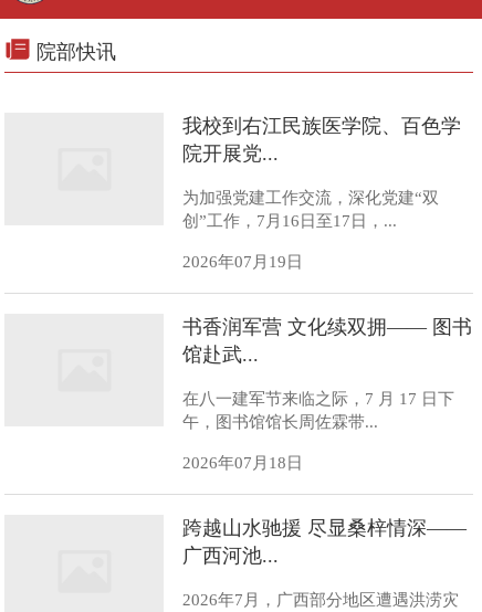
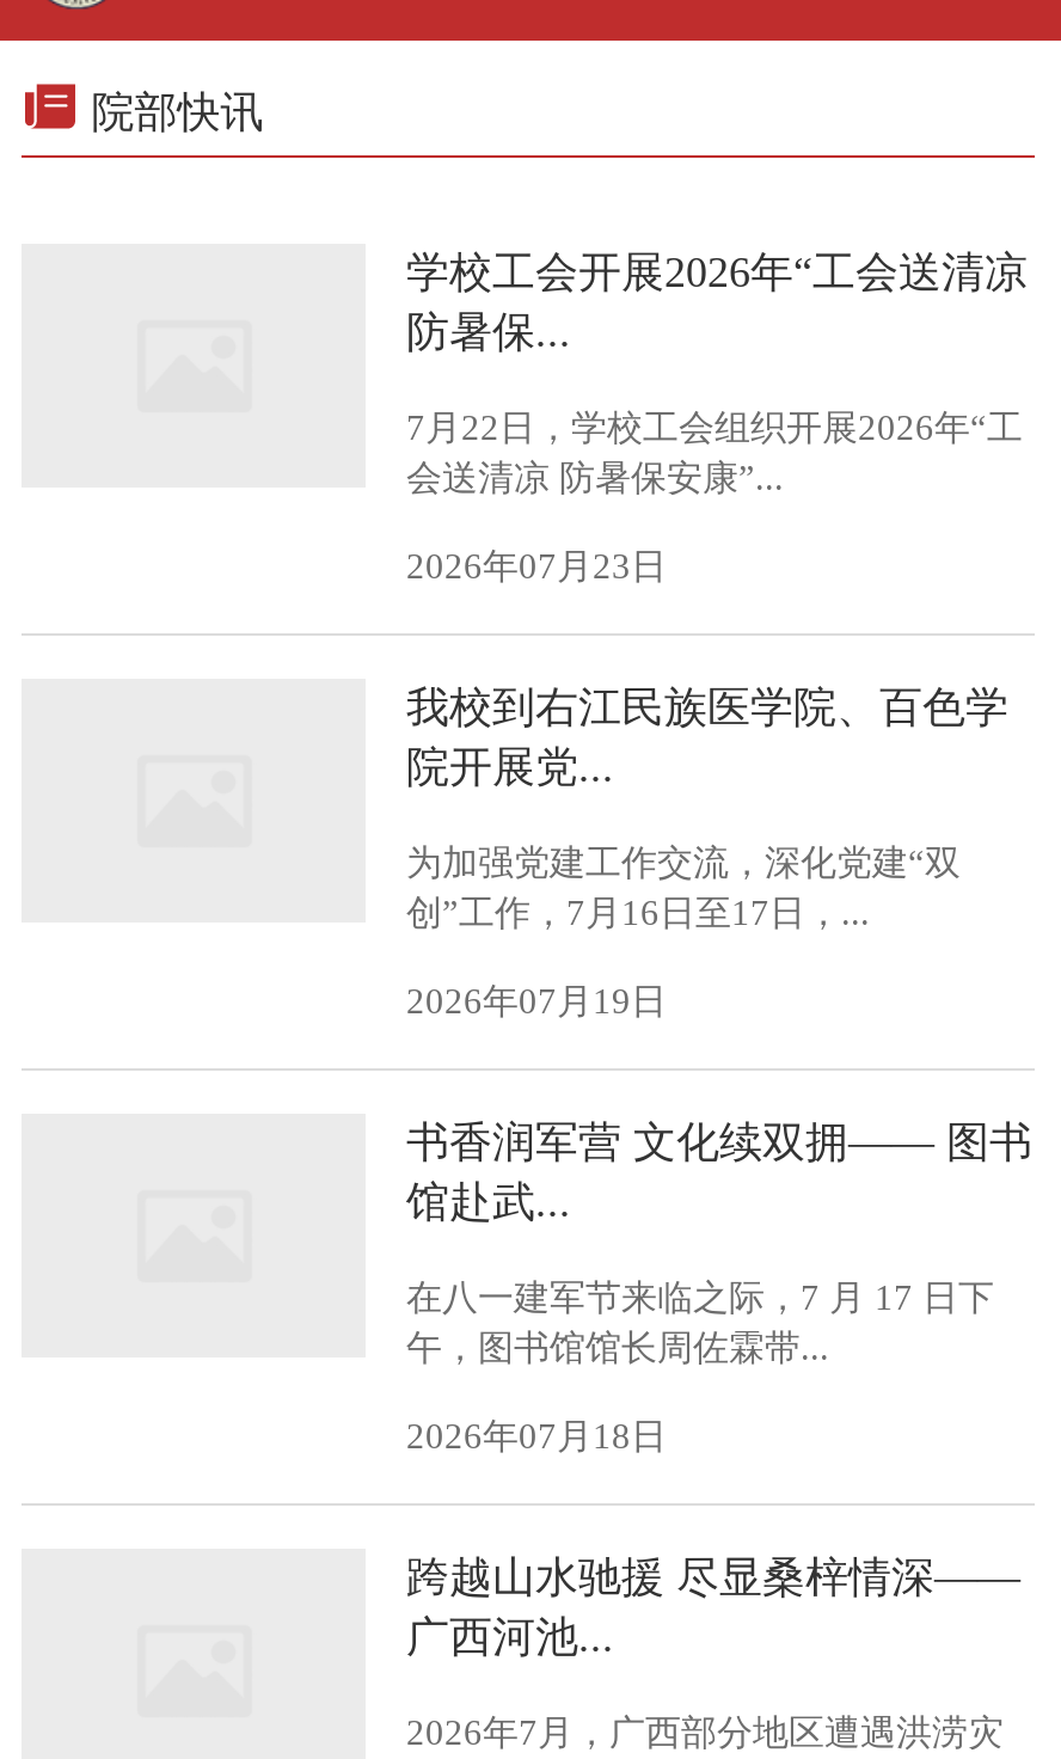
none -> [406,249,1028,586] 学校工会开展2026年“工会送清凉 | 防暑保... | 7月22日，学校工会组织开展2026年“工 | 会送清凉 防暑保安康”... | 2026年07月23日

